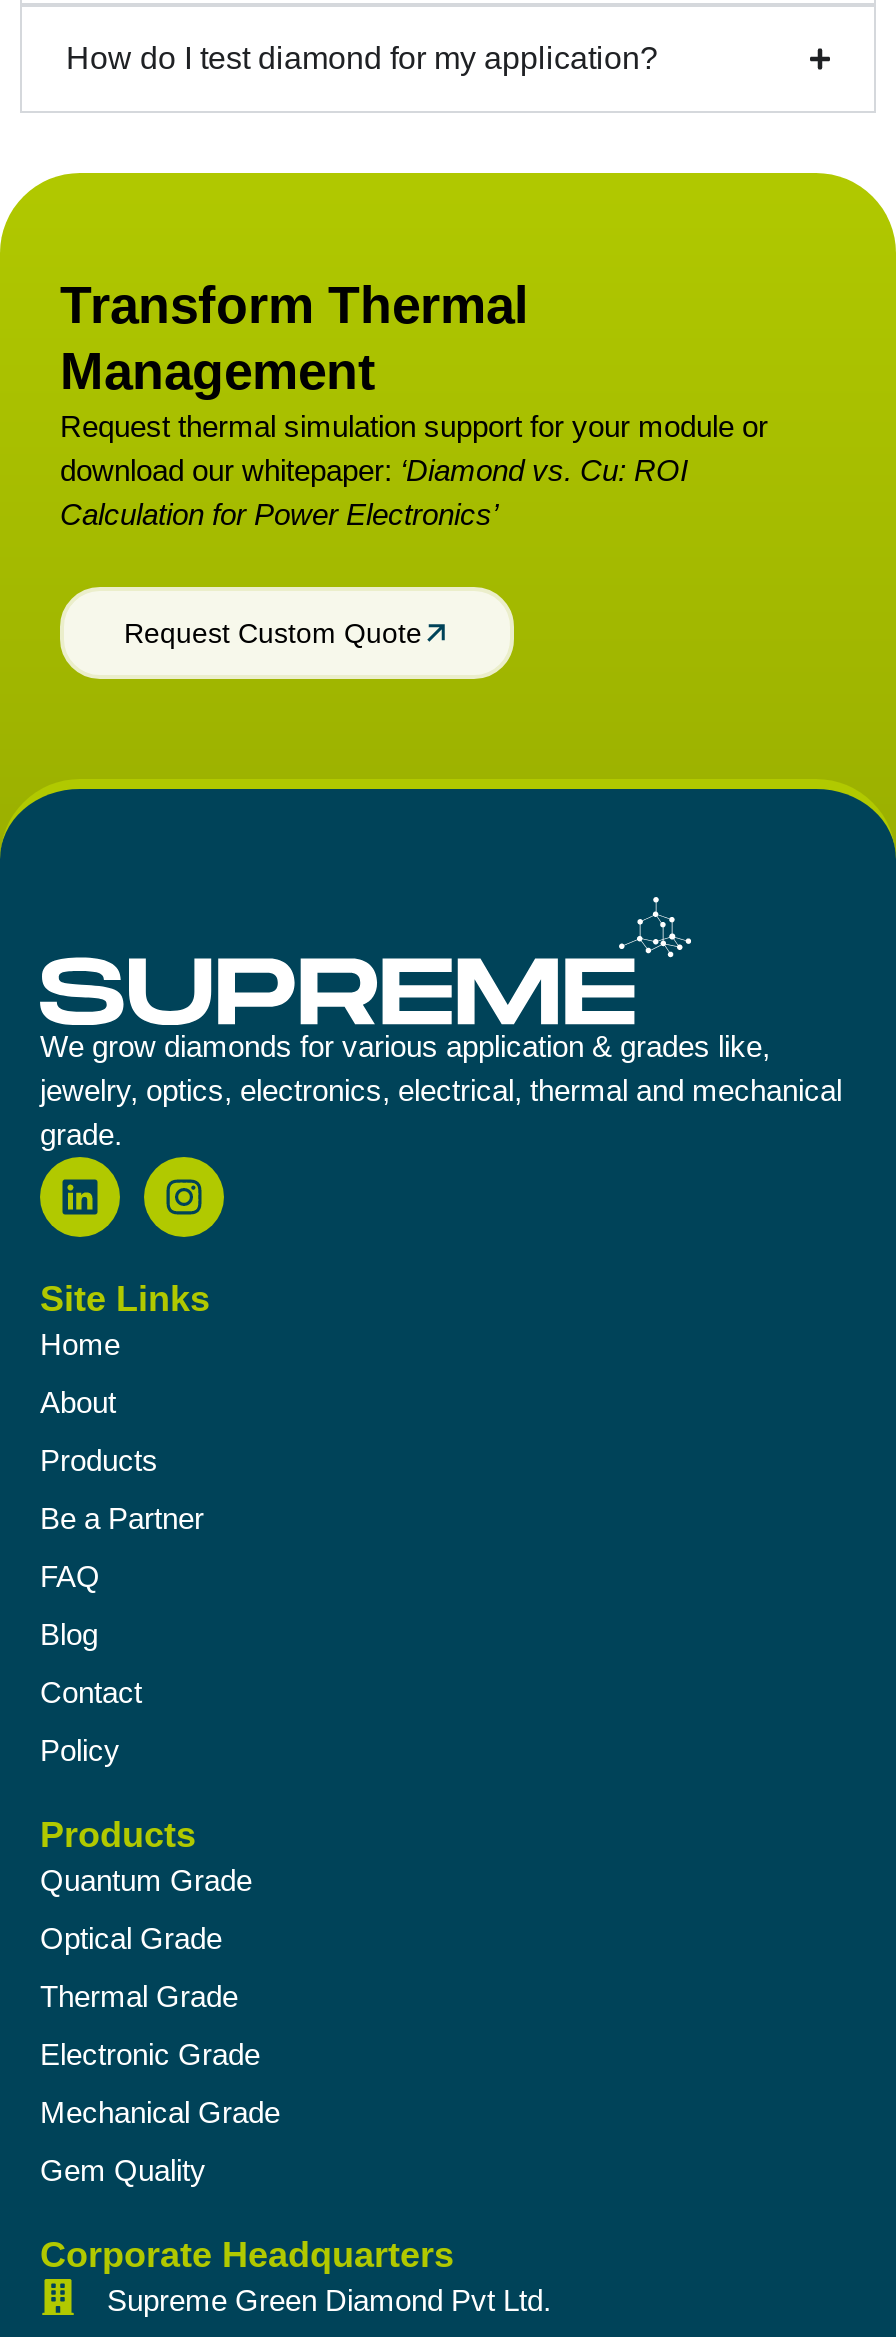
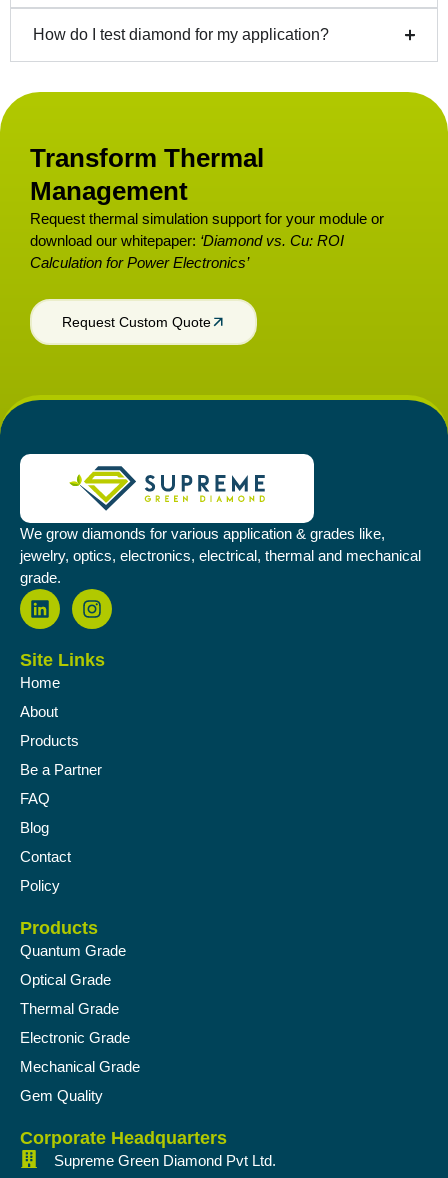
[40,895,692,1023] [image] -> [19,453,317,522] [image]

